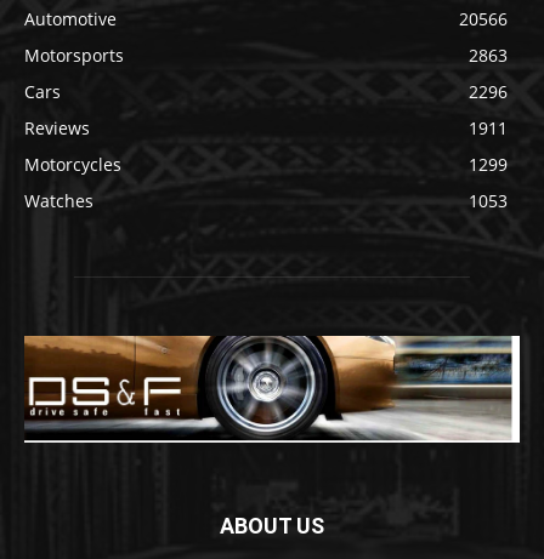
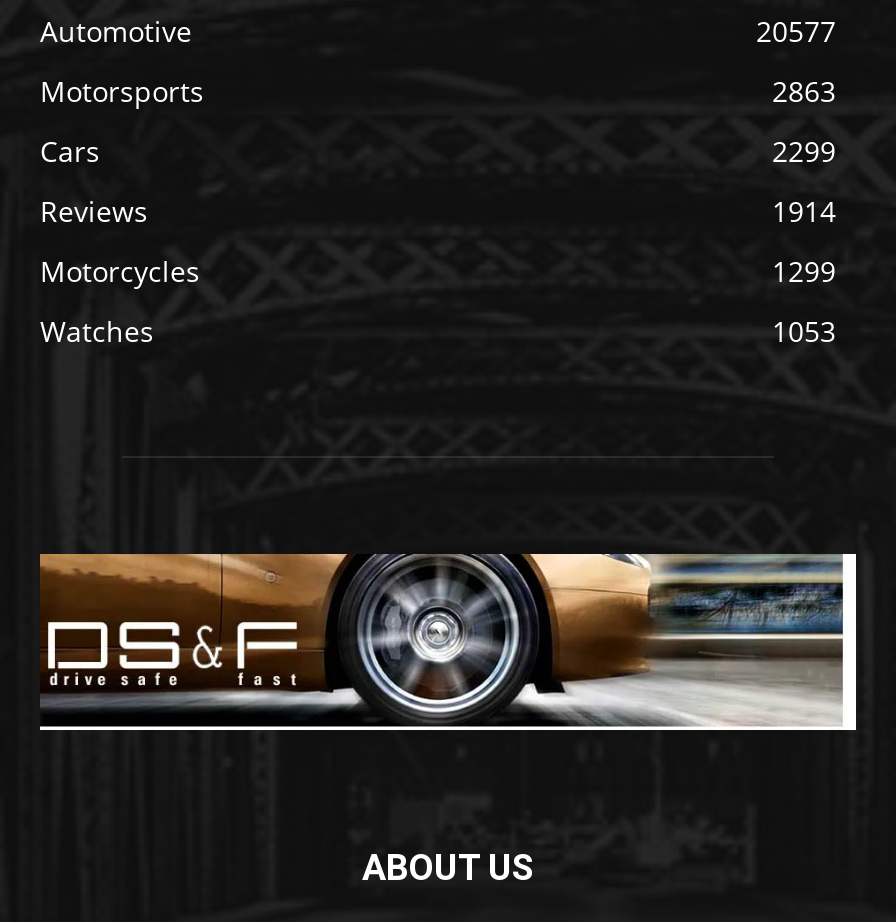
[459,8,508,31] 20566 -> [756,12,836,50] 20577
[469,80,508,103] 2296 -> [772,132,836,170] 2299
[469,117,508,140] 1911 -> [772,192,836,230] 1914

